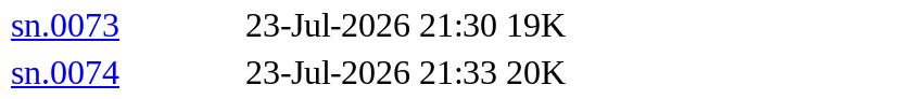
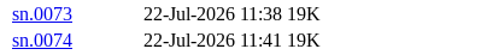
[245,7,567,44] 23-Jul-2026 21:30 19K -> [143,4,321,24] 22-Jul-2026 11:38 19K
[245,55,567,91] 23-Jul-2026 21:33 20K -> [143,30,321,51] 22-Jul-2026 11:41 19K

